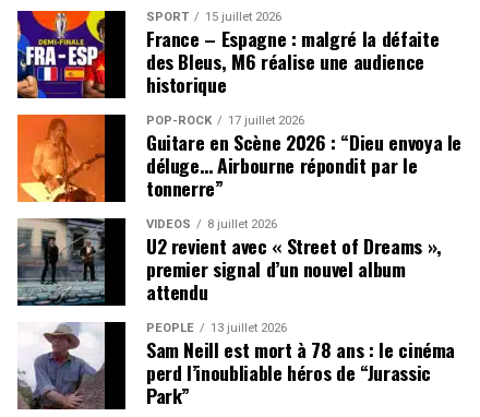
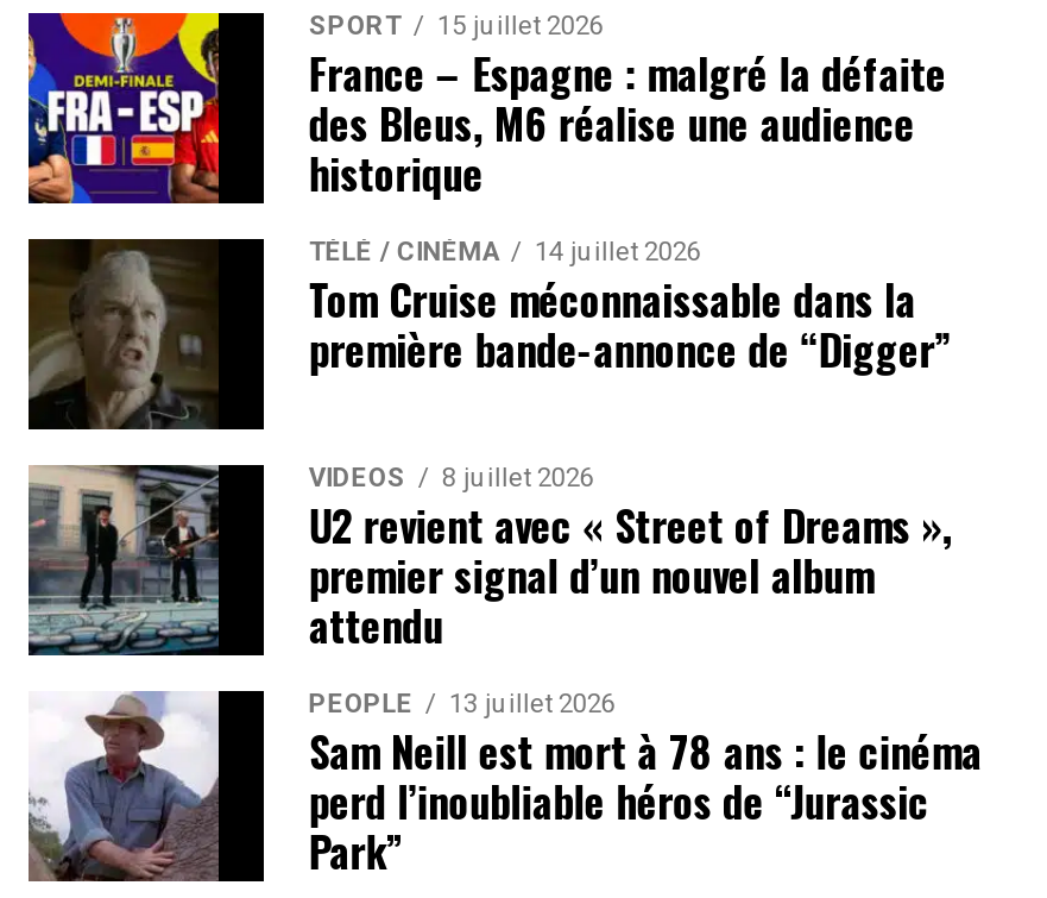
[16,114,462,203] [image] | POP-ROCK | 17 juillet 2026 | Guitare en Scène 2026 : “Dieu envoya le | déluge… Airbourne répondit par le | tonnerre” -> [26,237,953,432] [image] | TÉLÉ / CINÉMA | 14 juillet 2026 | Tom Cruise méconnaissable dans la | première bande-annonce de “Digger”

